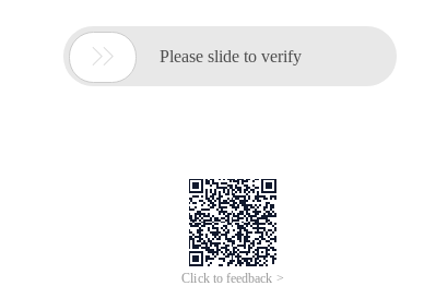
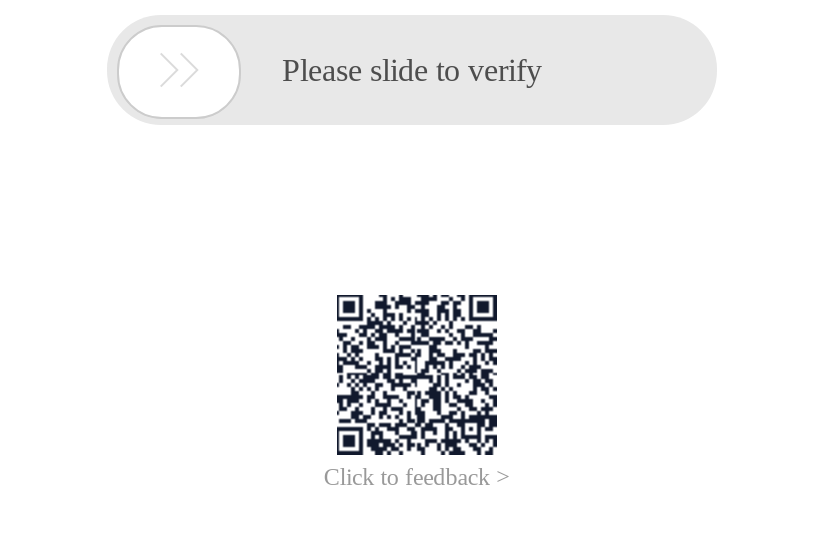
[188,178,276,267] [image] -> [335,293,499,457] [image]

